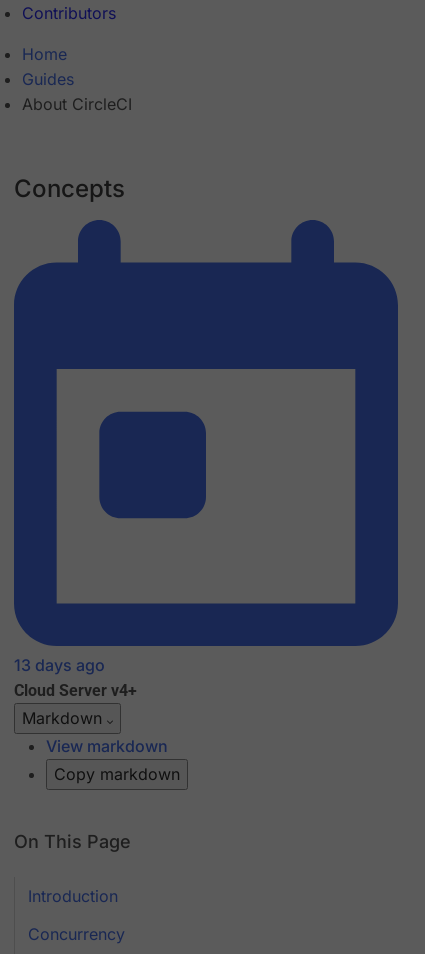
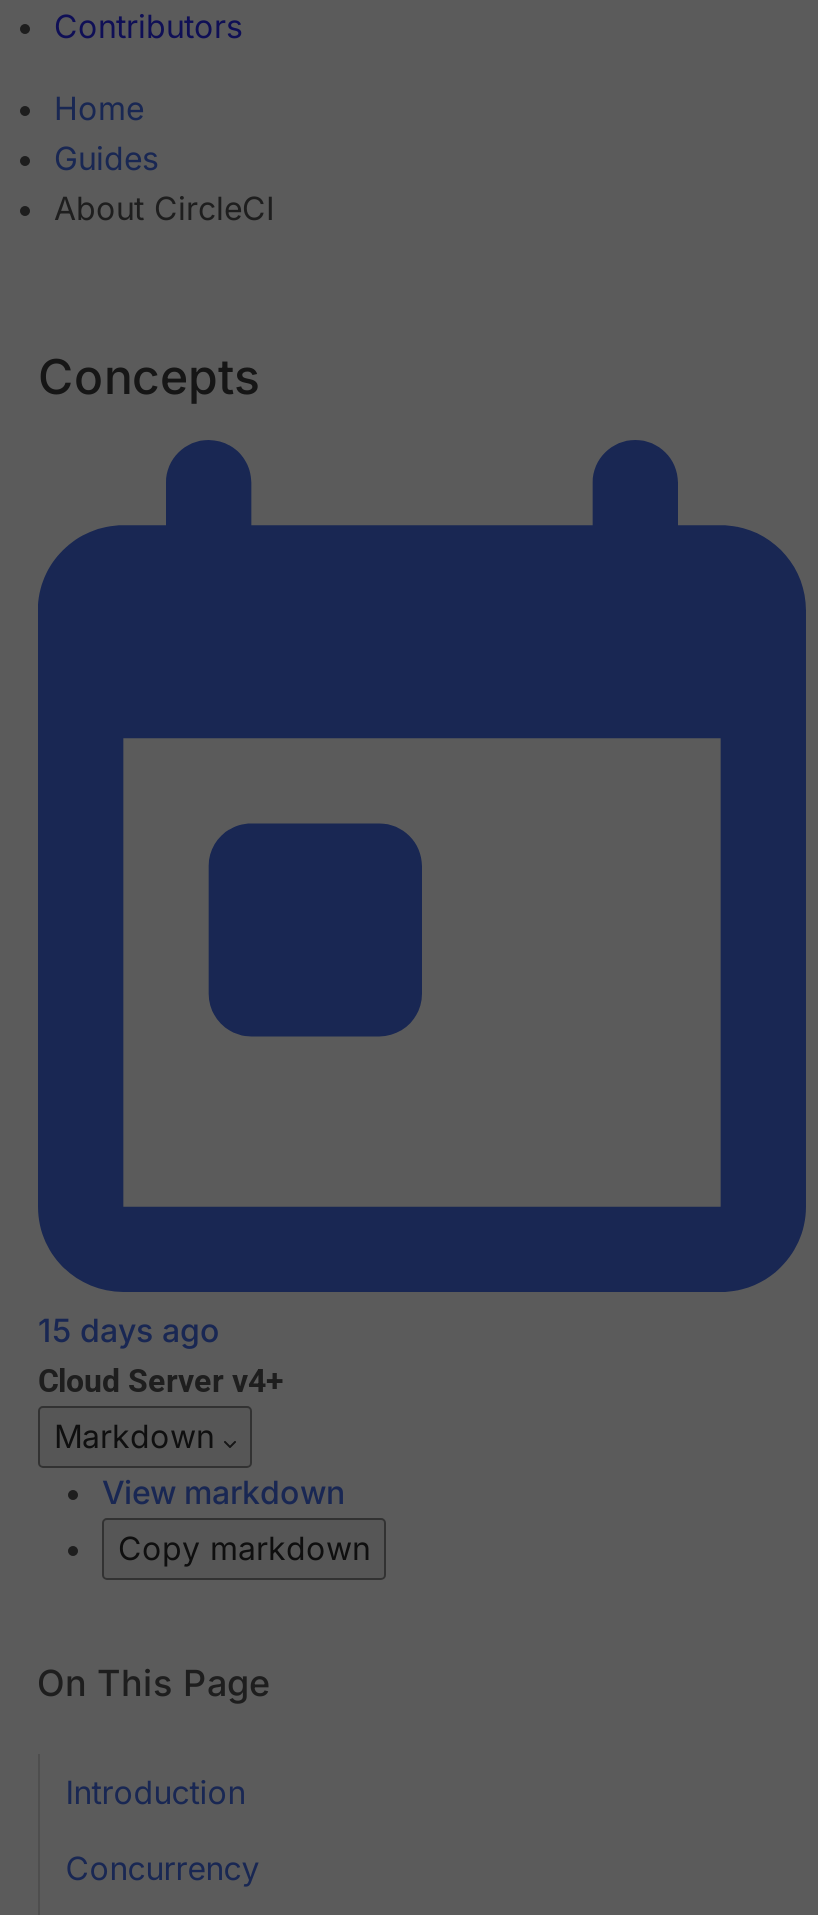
[14,655,105,675] 13 days ago -> [38,1311,220,1351] 15 days ago

